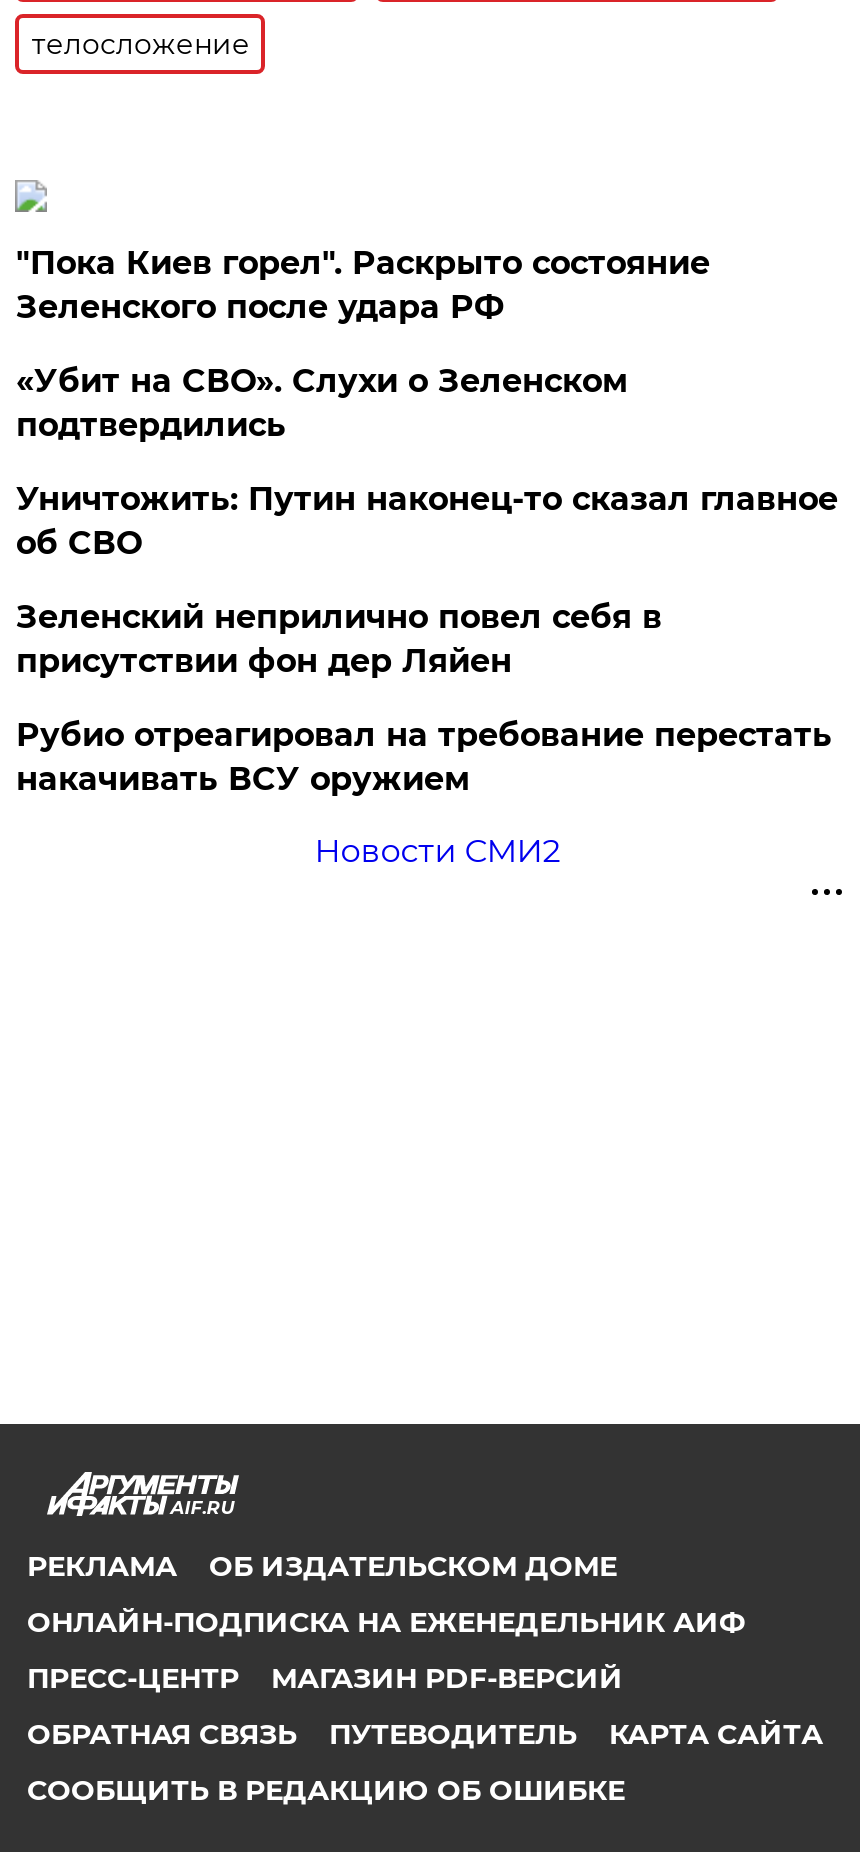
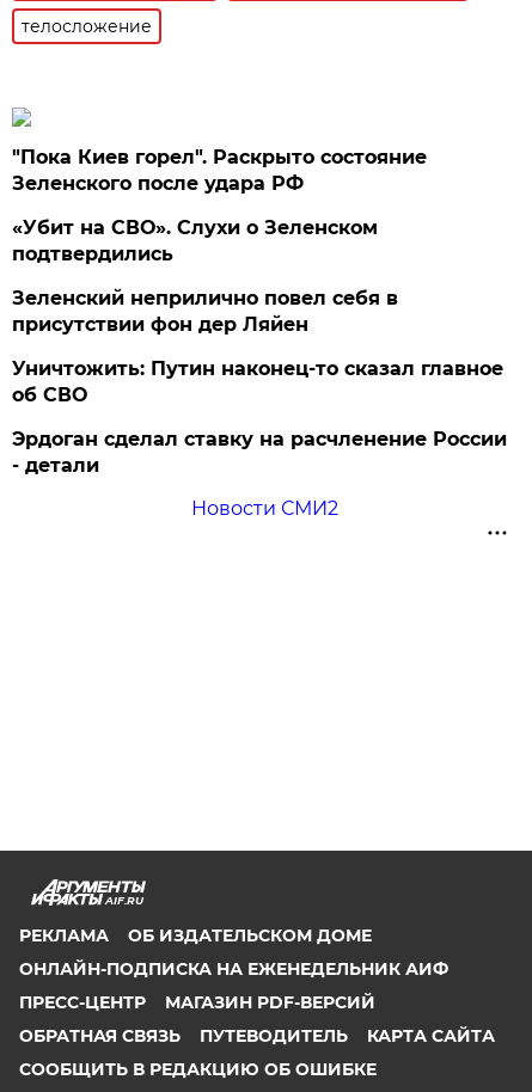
moved [16,480,838,562] -> [12,357,504,406]: Уничтожить: Путин наконец-то сказал главное | об СВО
moved [16,598,662,680] -> [12,287,399,336]: Зеленский неприлично повел cебя в | присутствии фон дер Ляйен
[16,716,832,798] Рубио отреагировал на требование перестать | накачивать ВСУ оружием -> [12,428,507,477] Эрдоган сделал ставку на расчленение России | - детали

